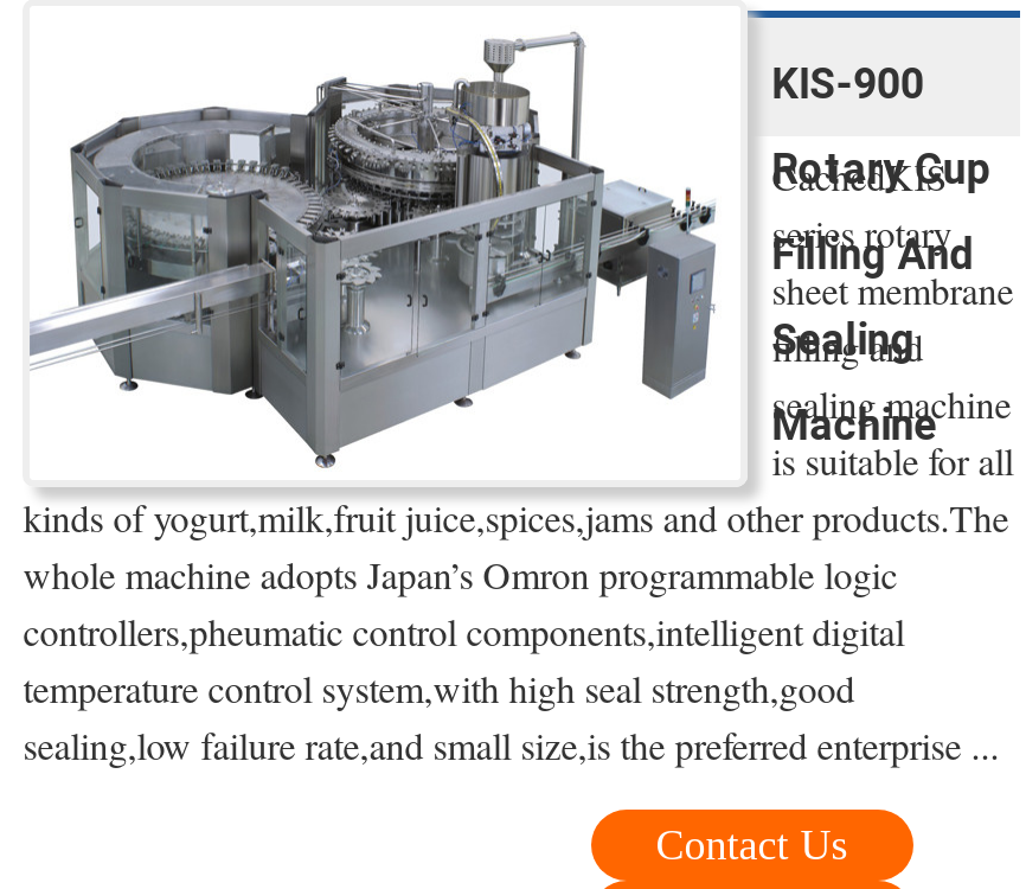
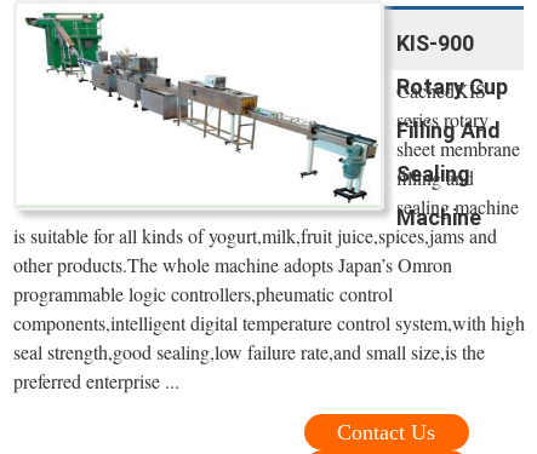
[30,24,740,420] [image] -> [17,11,381,214] [image]

